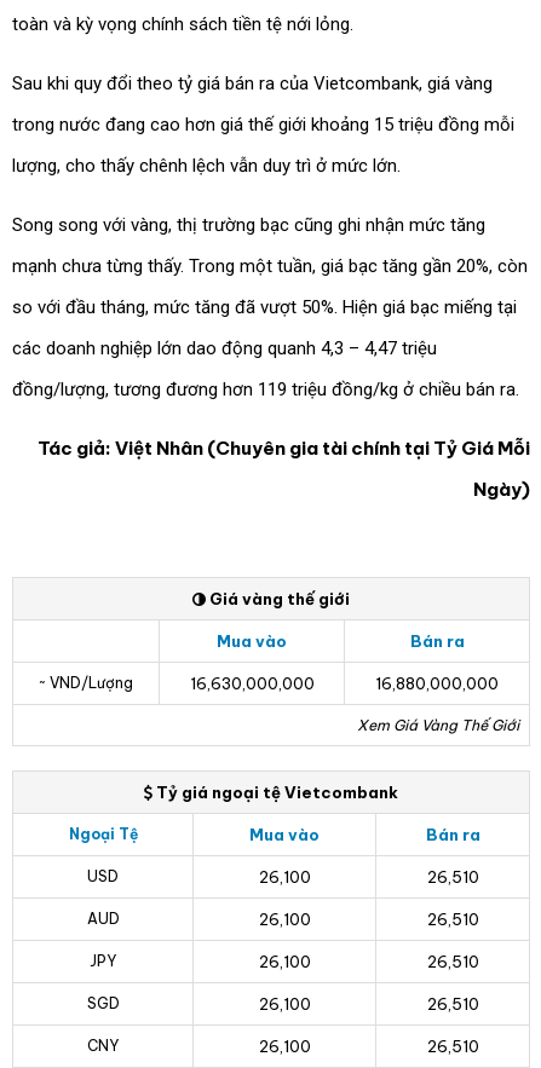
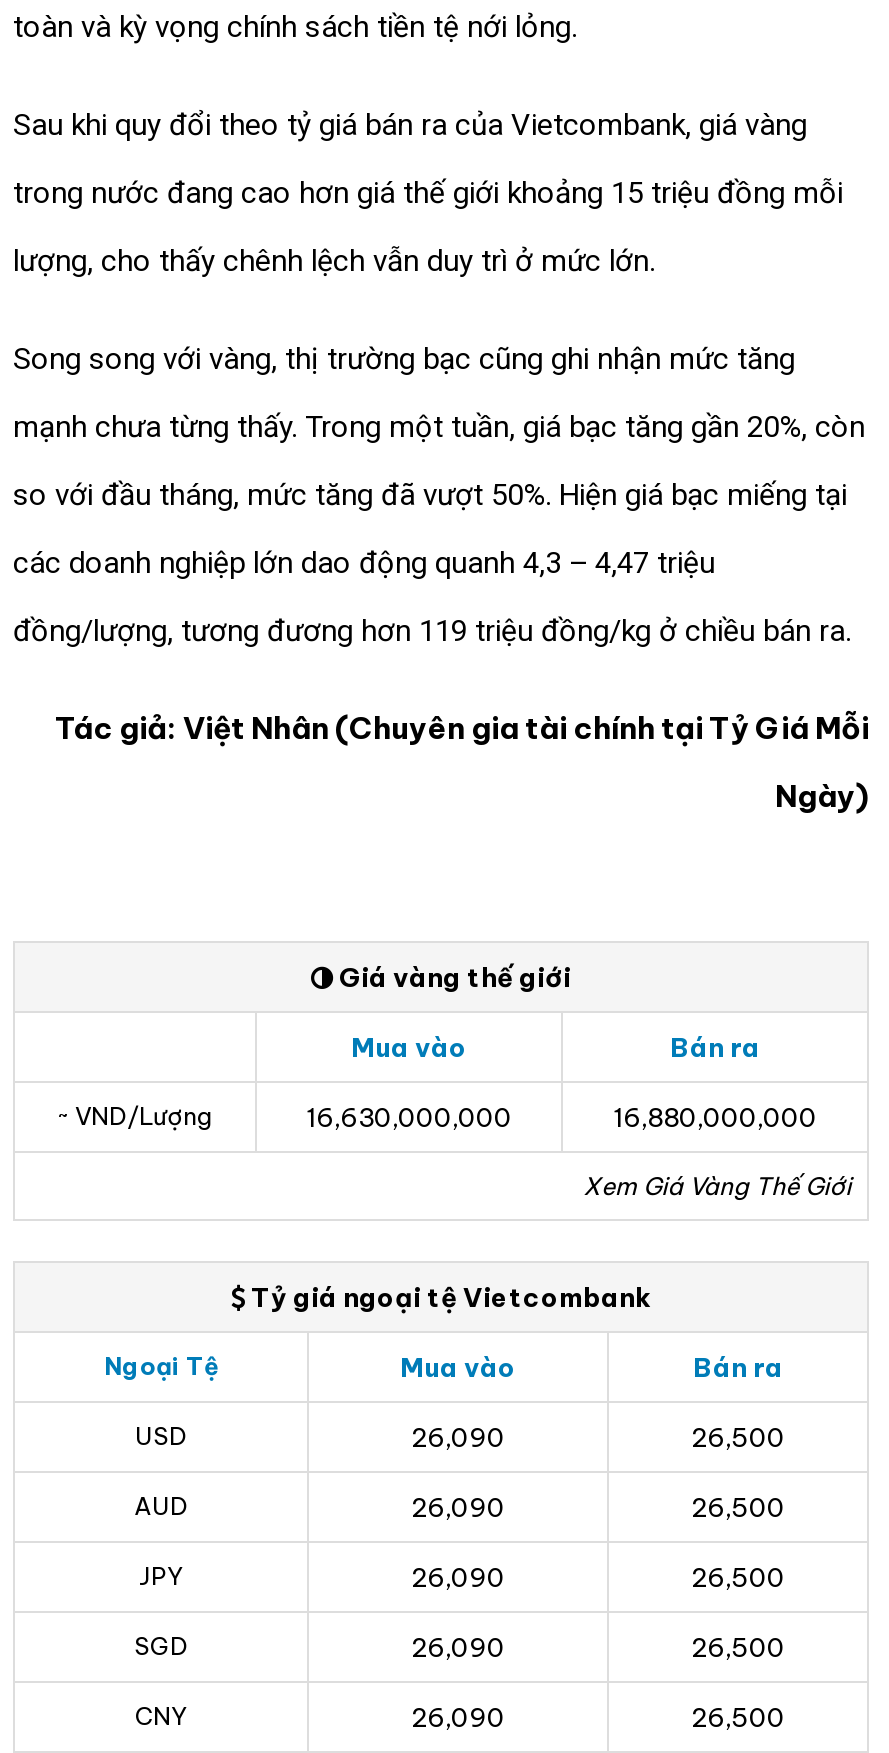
[258,867,310,887] 26,100 -> [411,1421,505,1453] 26,090
[427,867,479,887] 26,510 -> [691,1421,785,1453] 26,500
[258,910,310,929] 26,100 -> [411,1491,505,1523] 26,090
[427,910,479,929] 26,510 -> [691,1491,785,1523] 26,500
[258,952,310,971] 26,100 -> [411,1561,505,1593] 26,090
[427,952,479,971] 26,510 -> [691,1561,785,1593] 26,500
[258,994,310,1014] 26,100 -> [411,1631,505,1663] 26,090
[427,994,479,1014] 26,510 -> [691,1631,785,1663] 26,500
[258,1037,310,1056] 26,100 -> [411,1701,505,1733] 26,090
[427,1037,479,1056] 26,510 -> [691,1701,785,1733] 26,500

